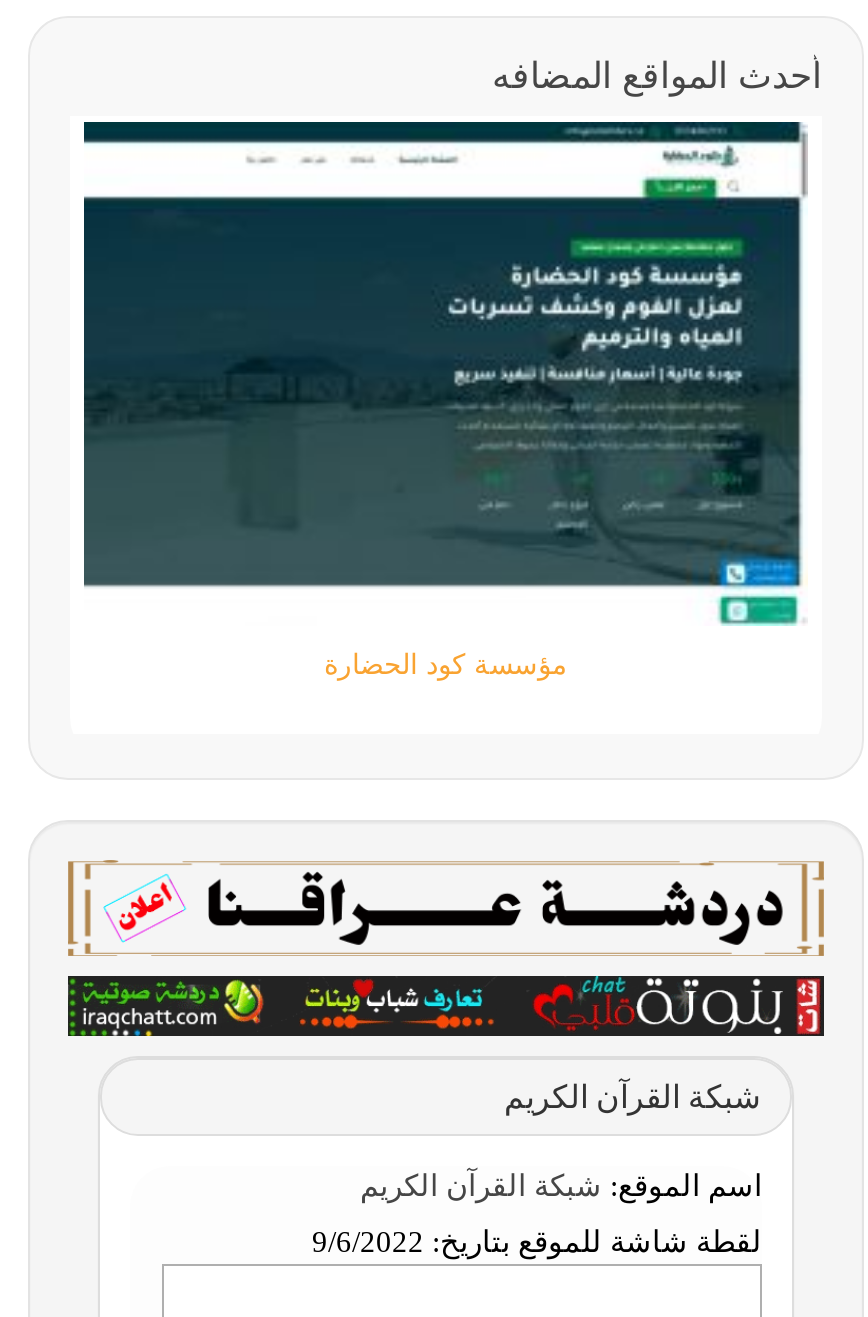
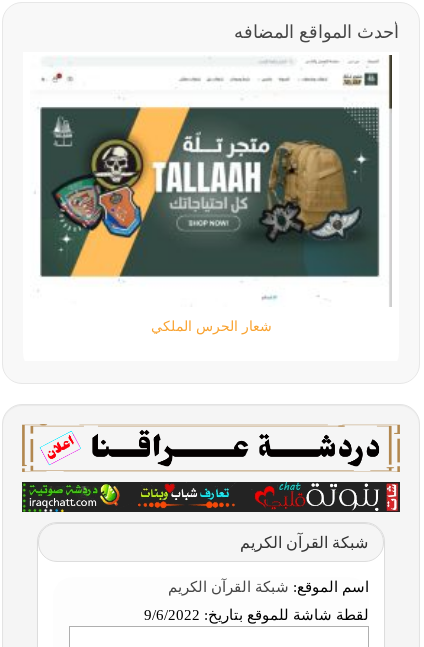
[82,120,808,680] [image] | مؤسسة كود الحضارة -> [30,54,393,334] [image] | شعار الحرس الملكي

